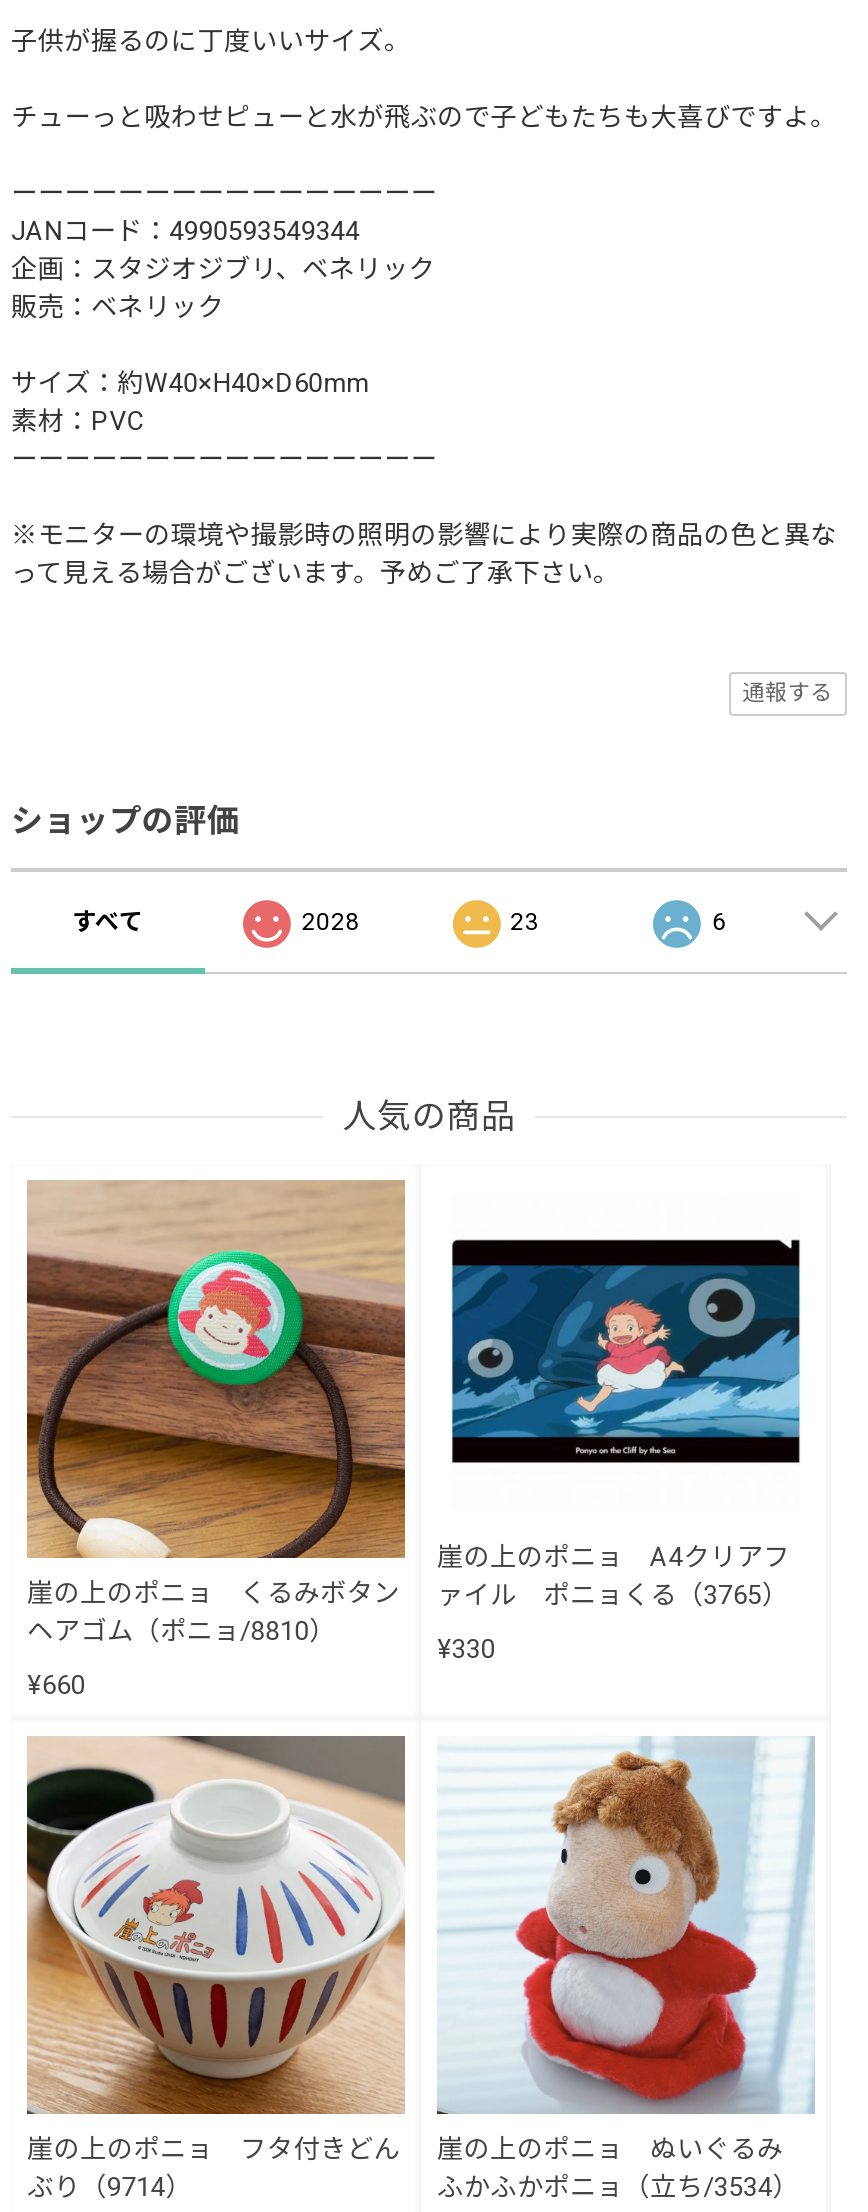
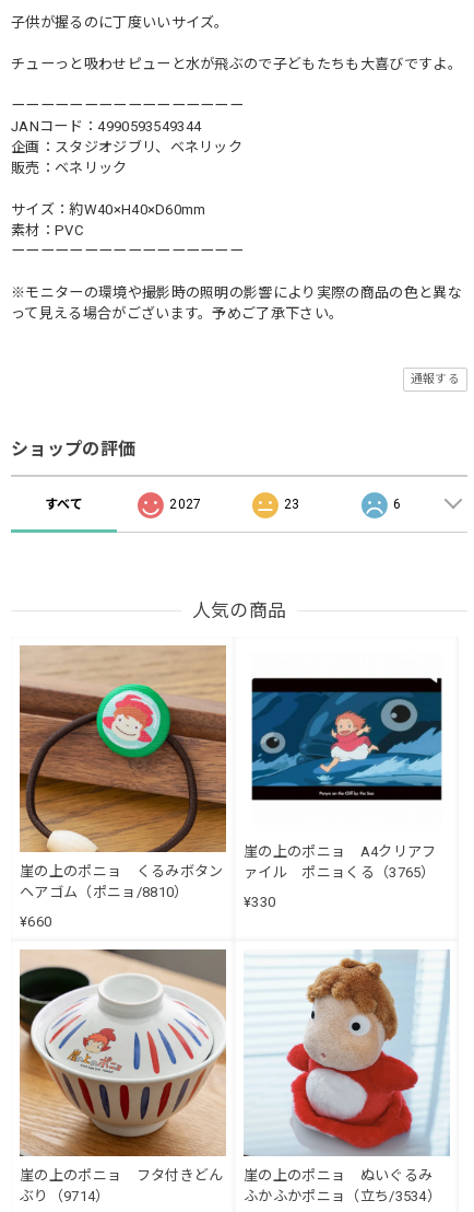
[302,908,360,936] 2028 -> [170,497,202,512] 2027

